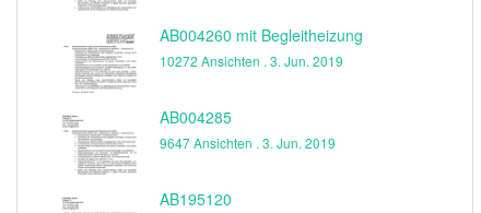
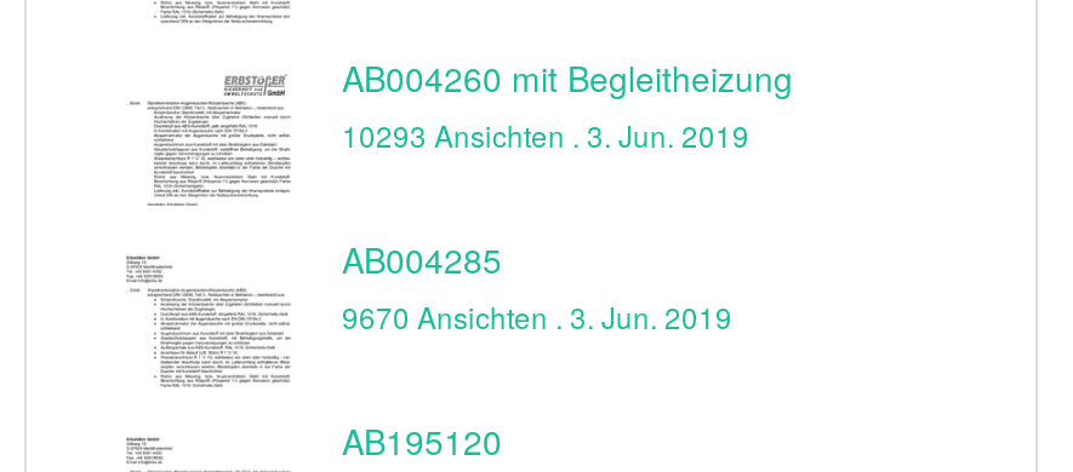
[160,51,343,69] 10272 Ansichten . 3. Jun. 2019 -> [342,113,749,154] 10293 Ansichten . 3. Jun. 2019
[160,133,336,151] 9647 Ansichten . 3. Jun. 2019 -> [342,294,732,335] 9670 Ansichten . 3. Jun. 2019

